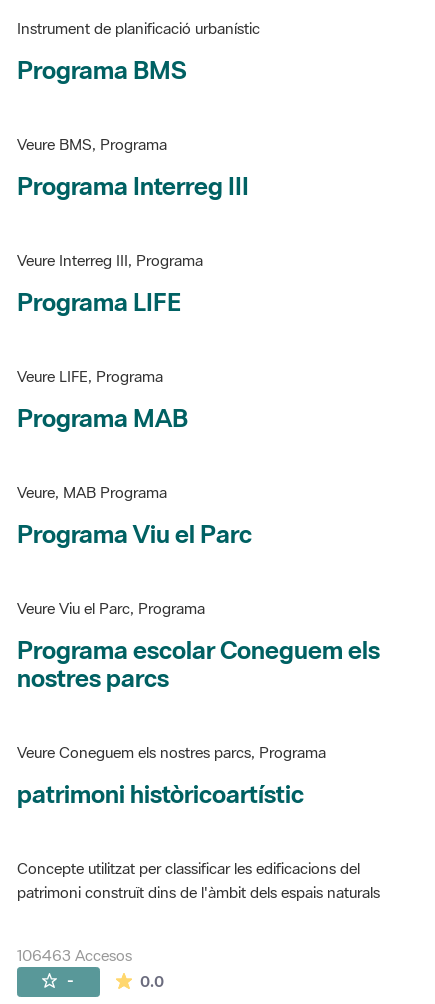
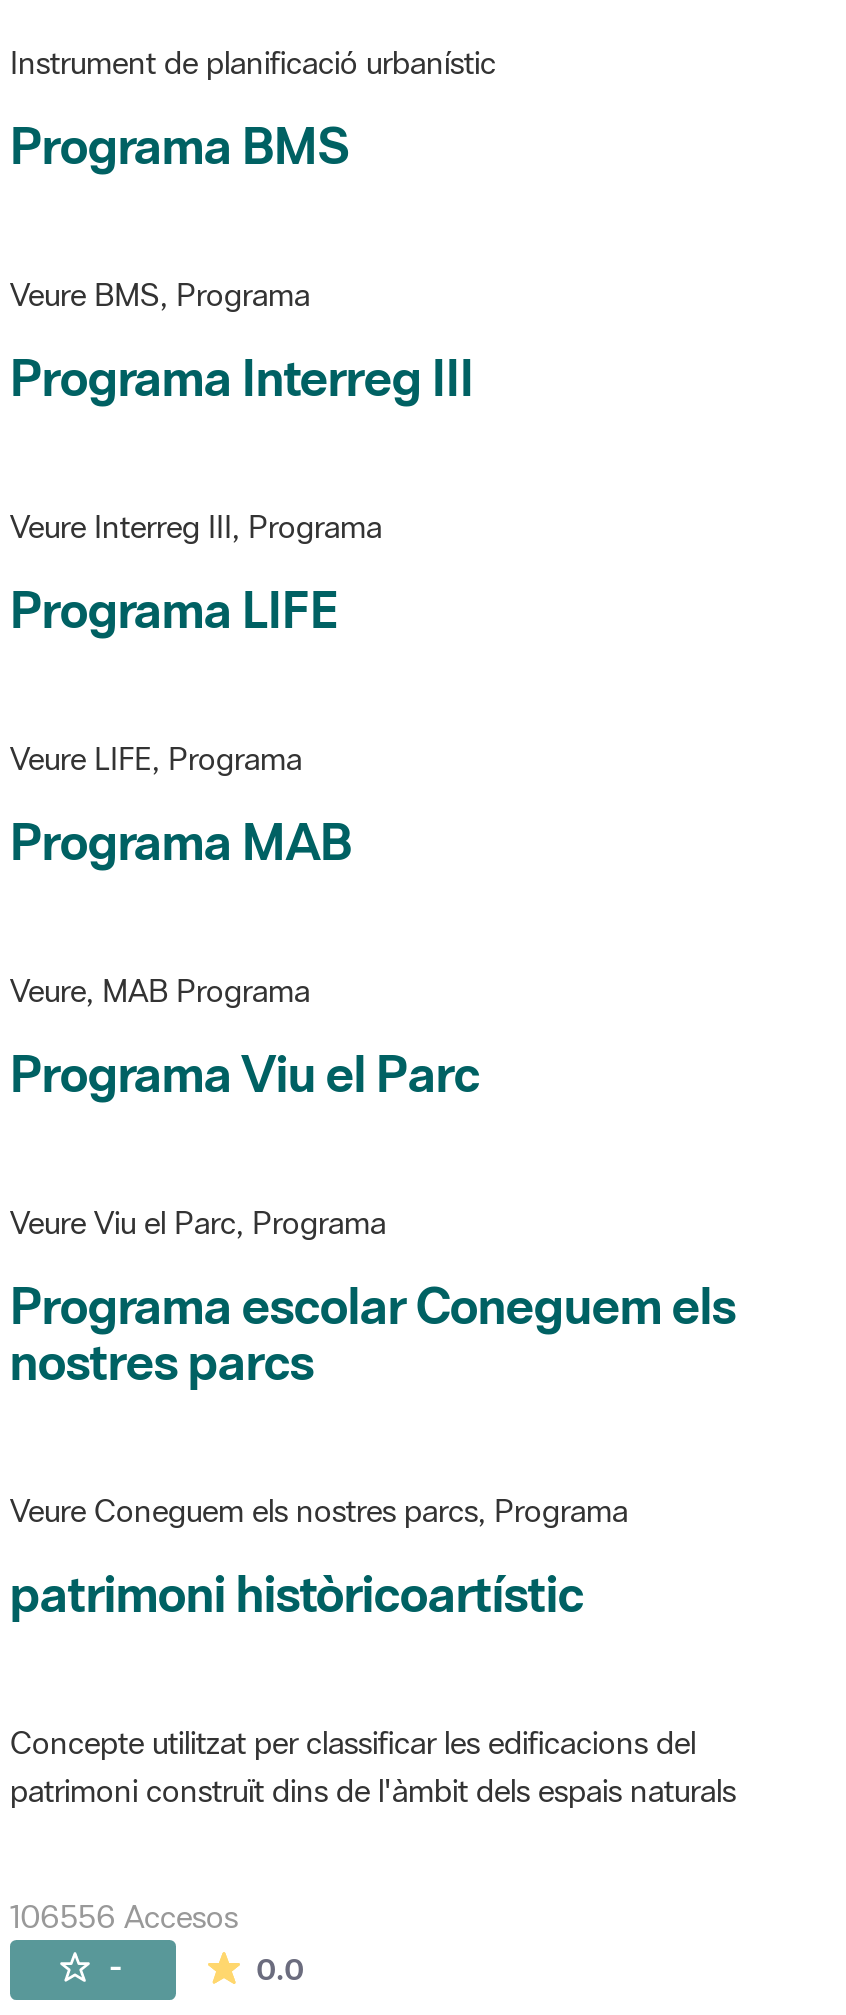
[17,945,132,965] 106463 Accesos -> [10,1896,238,1936] 106556 Accesos

